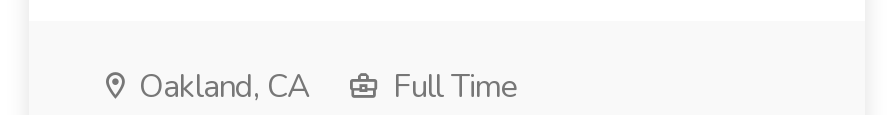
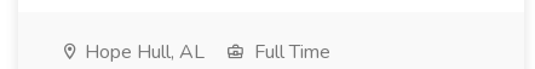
[131,65,311,109] Oakland, CA -> [80,39,205,65] Hope Hull, AL

